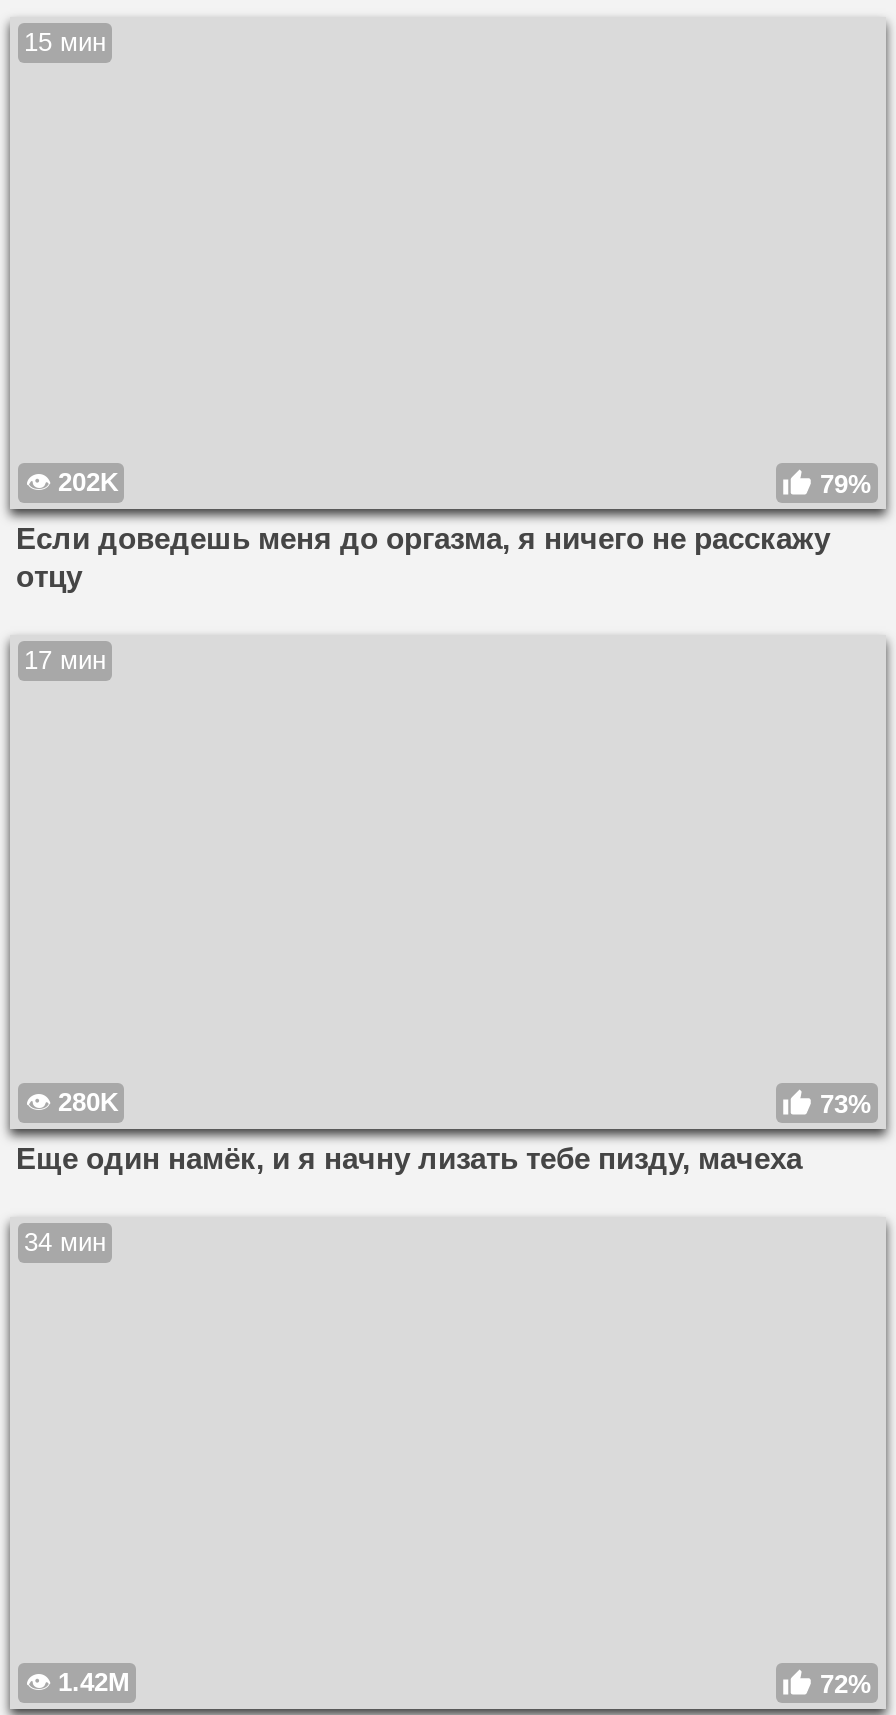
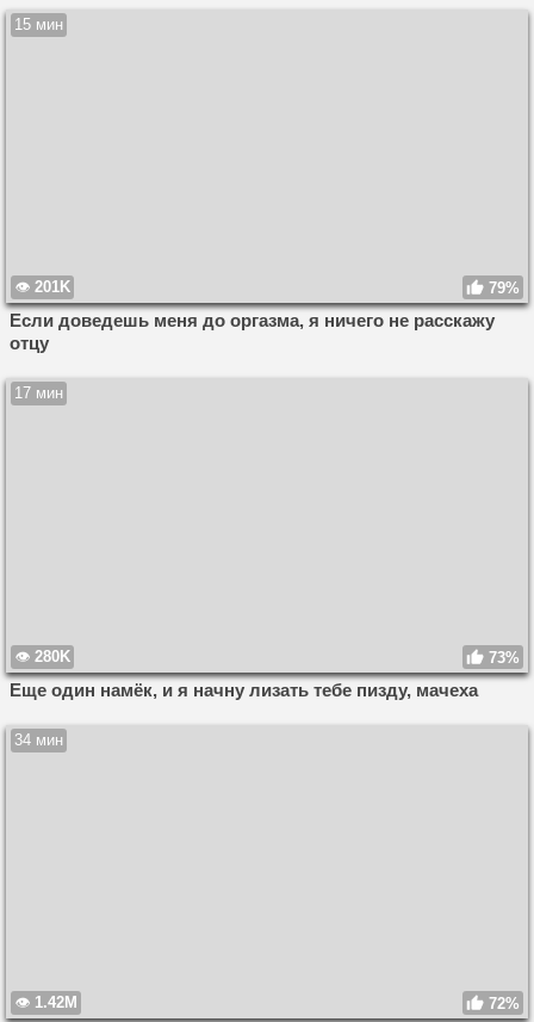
[58,468,118,498] 202K -> [35,278,70,296] 201K

